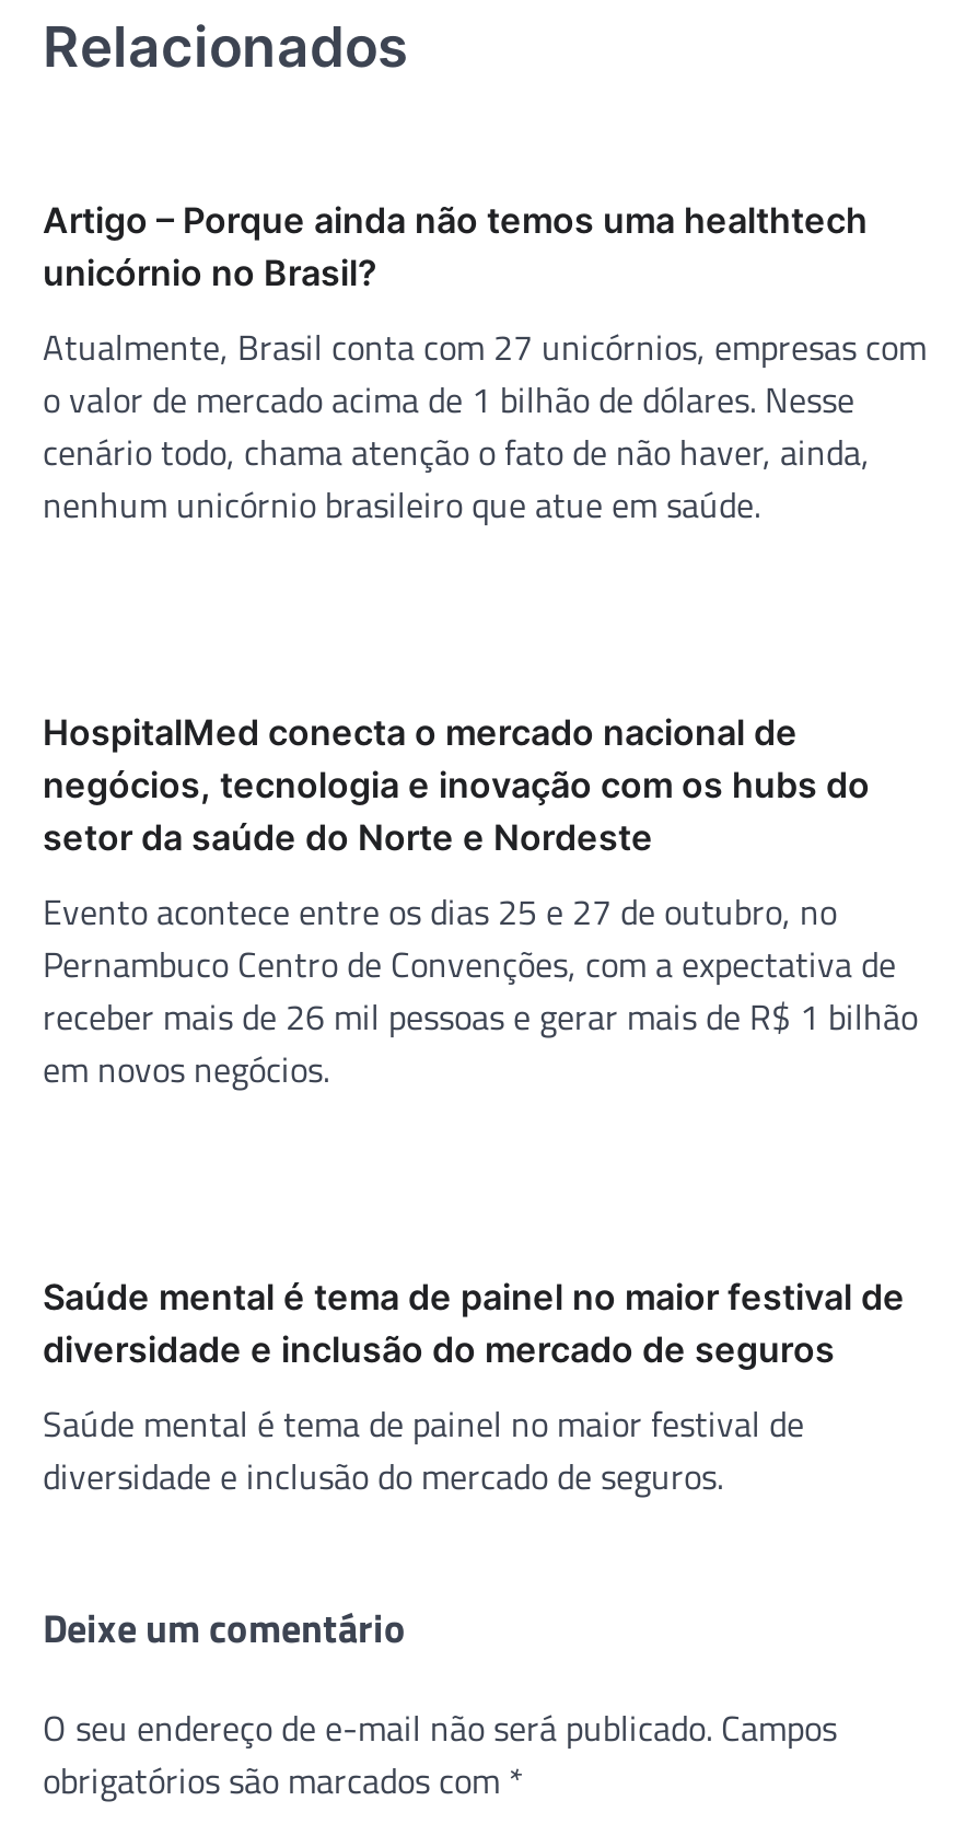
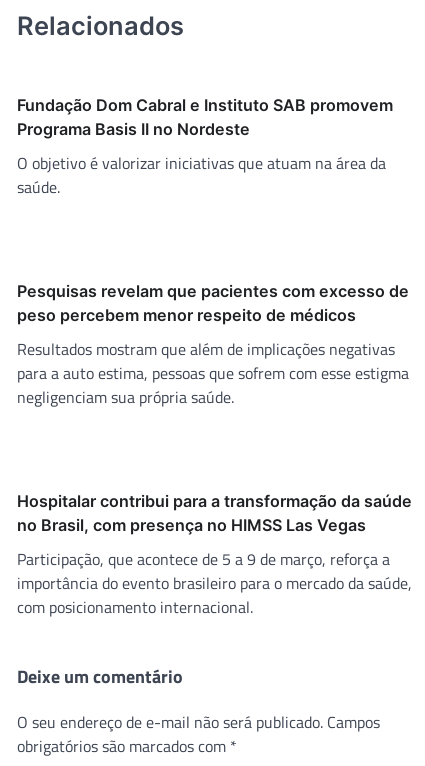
[43,197,868,293] Artigo – Porque ainda não temos uma healthtech | unicórnio no Brasil? -> [17,94,393,138] Fundação Dom Cabral e Instituto SAB promovem | Programa Basis II no Nordeste
[43,320,927,530] Atualmente, Brasil conta com 27 unicórnios, empresas com | o valor de mercado acima de 1 bilhão de dólares. Nesse | cenário todo, chama atenção o fato de não haver, ainda, | nenhum unicórnio brasileiro que atue em saúde. -> [17,150,386,198] O objetivo é valorizar iniciativas que atuam na área da | saúde.
[43,709,870,858] HospitalMed conecta o mercado nacional de | negócios, tecnologia e inovação com os hubs do | setor da saúde do Norte e Nordeste -> [17,280,409,324] Pesquisas revelam que pacientes com excesso de | peso percebem menor respeito de médicos
[43,884,918,1094] Evento acontece entre os dias 25 e 27 de outubro, no | Pernambuco Centro de Convenções, com a expectativa de | receber mais de 26 mil pessoas e gerar mais de R$ 1 bilhão | em novos negócios. -> [17,336,409,408] Resultados mostram que além de implicações negativas | para a auto estima, pessoas que sofrem com esse estigma | negligenciam sua própria saúde.
[43,1274,905,1370] Saúde mental é tema de painel no maior festival de | diversidade e inclusão do mercado de seguros -> [17,490,412,534] Hospitalar contribui para a transformação da saúde | no Brasil, com presença no HIMSS Las Vegas
[43,1396,804,1501] Saúde mental é tema de painel no maior festival de | diversidade e inclusão do mercado de seguros. -> [17,546,412,618] Participação, que acontece de 5 a 9 de março, reforça a | importância do evento brasileiro para o mercado da saúde, | com posicionamento internacional.

